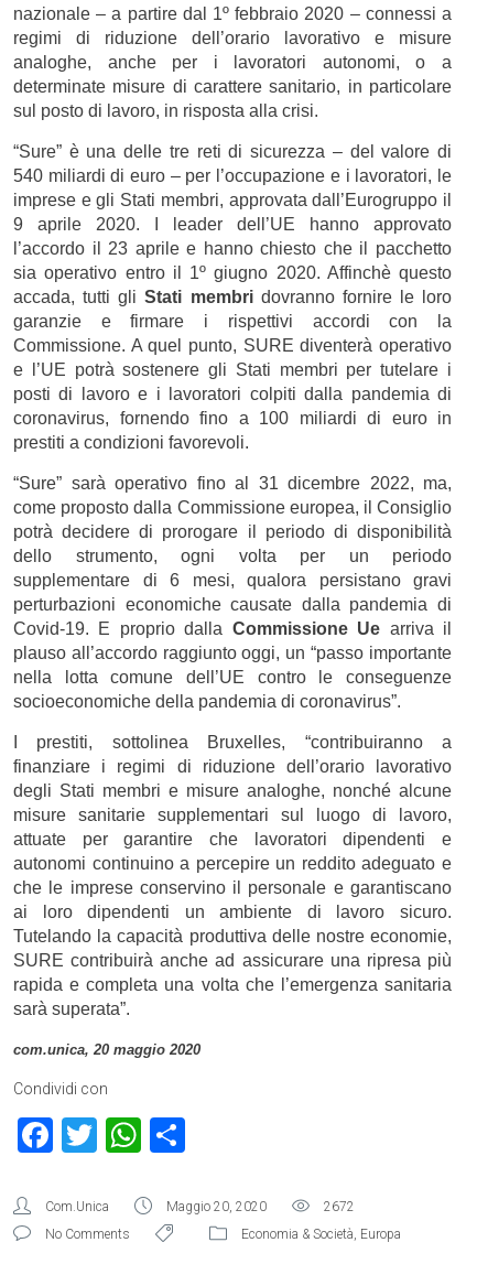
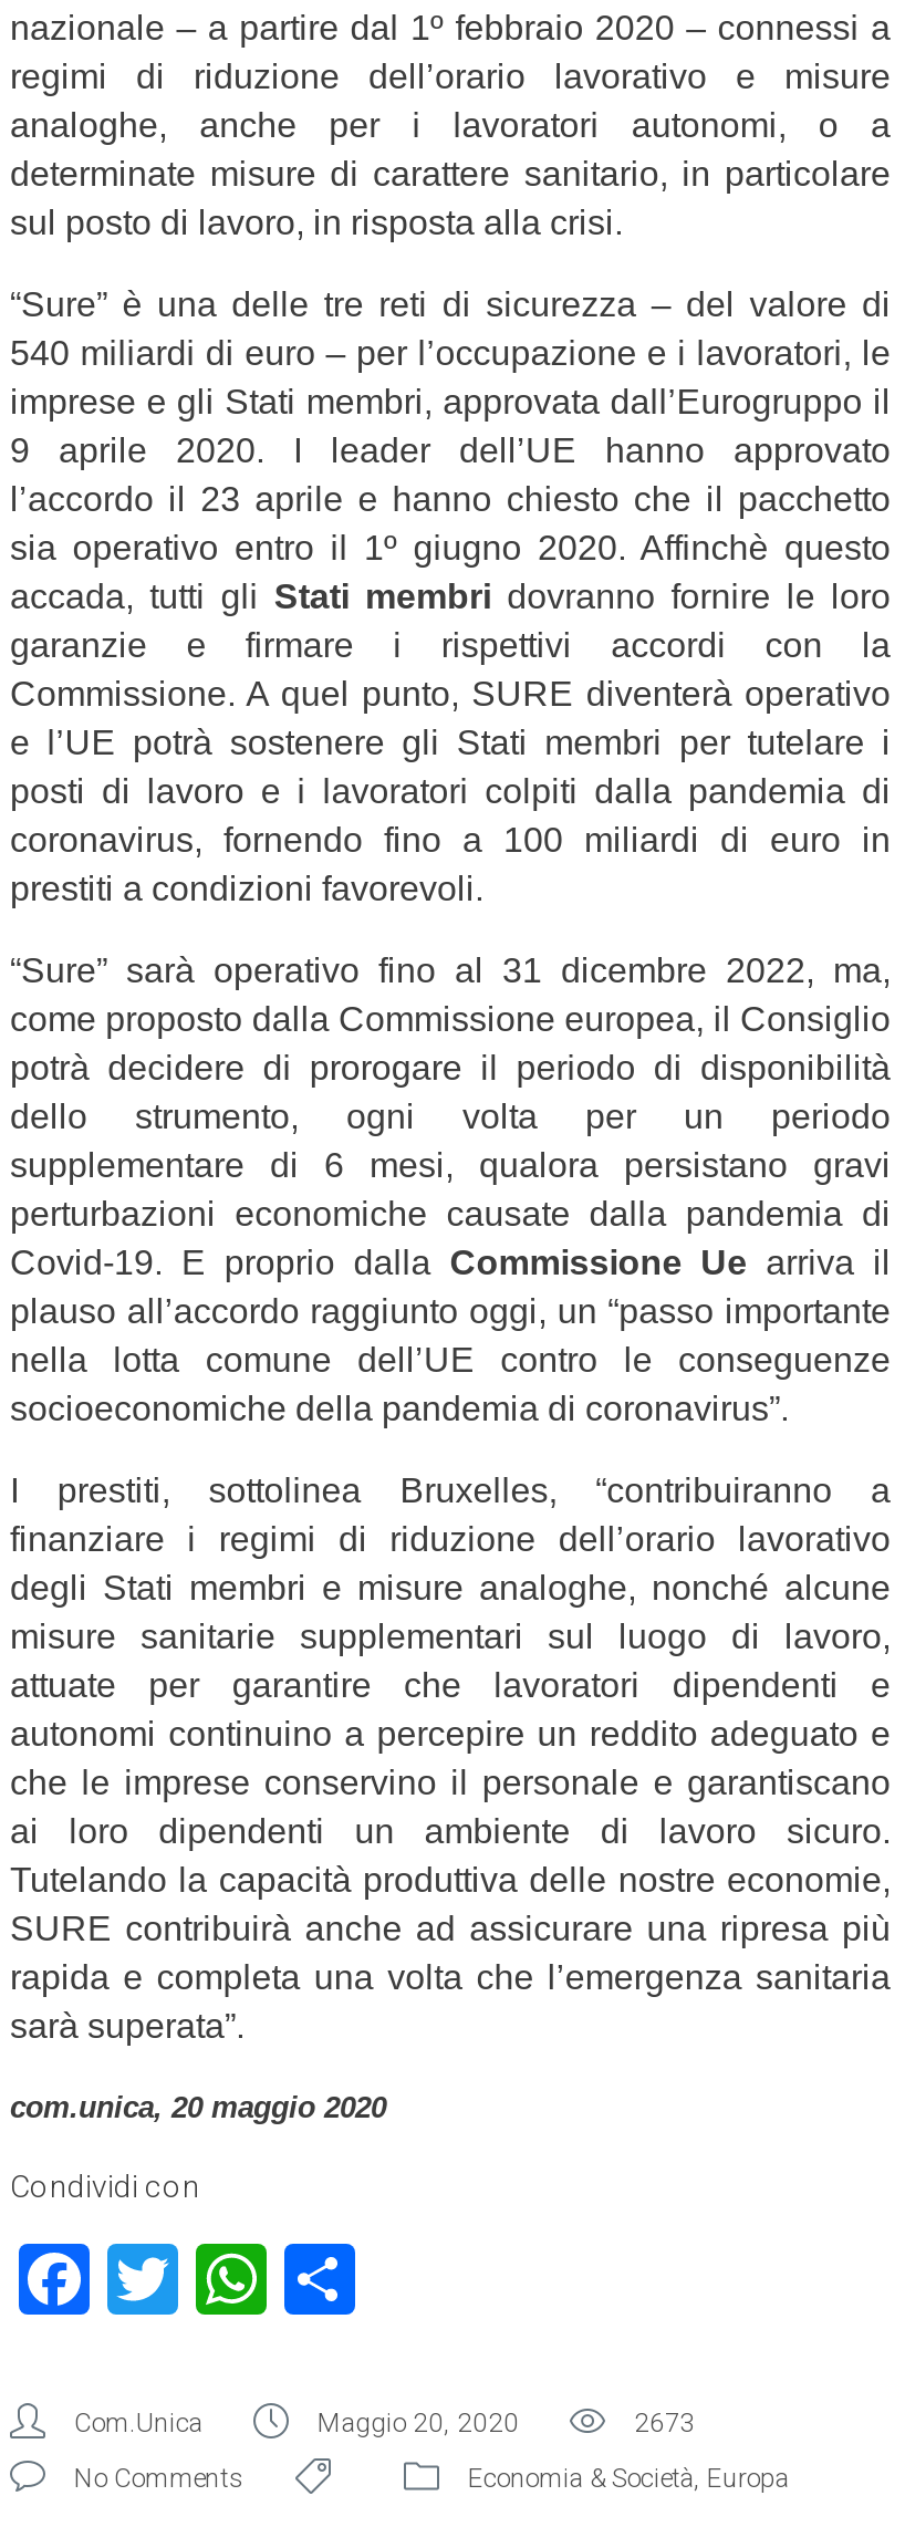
[324,1199,355,1214] 2672 -> [634,2408,696,2438] 2673

